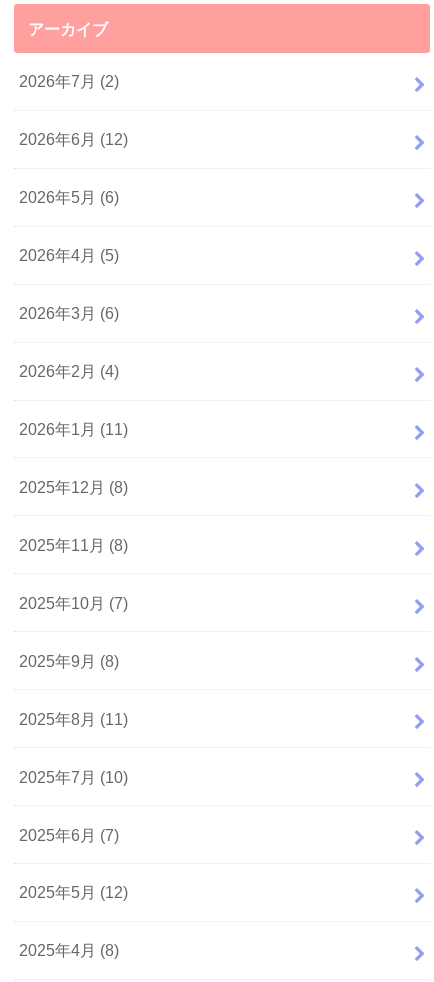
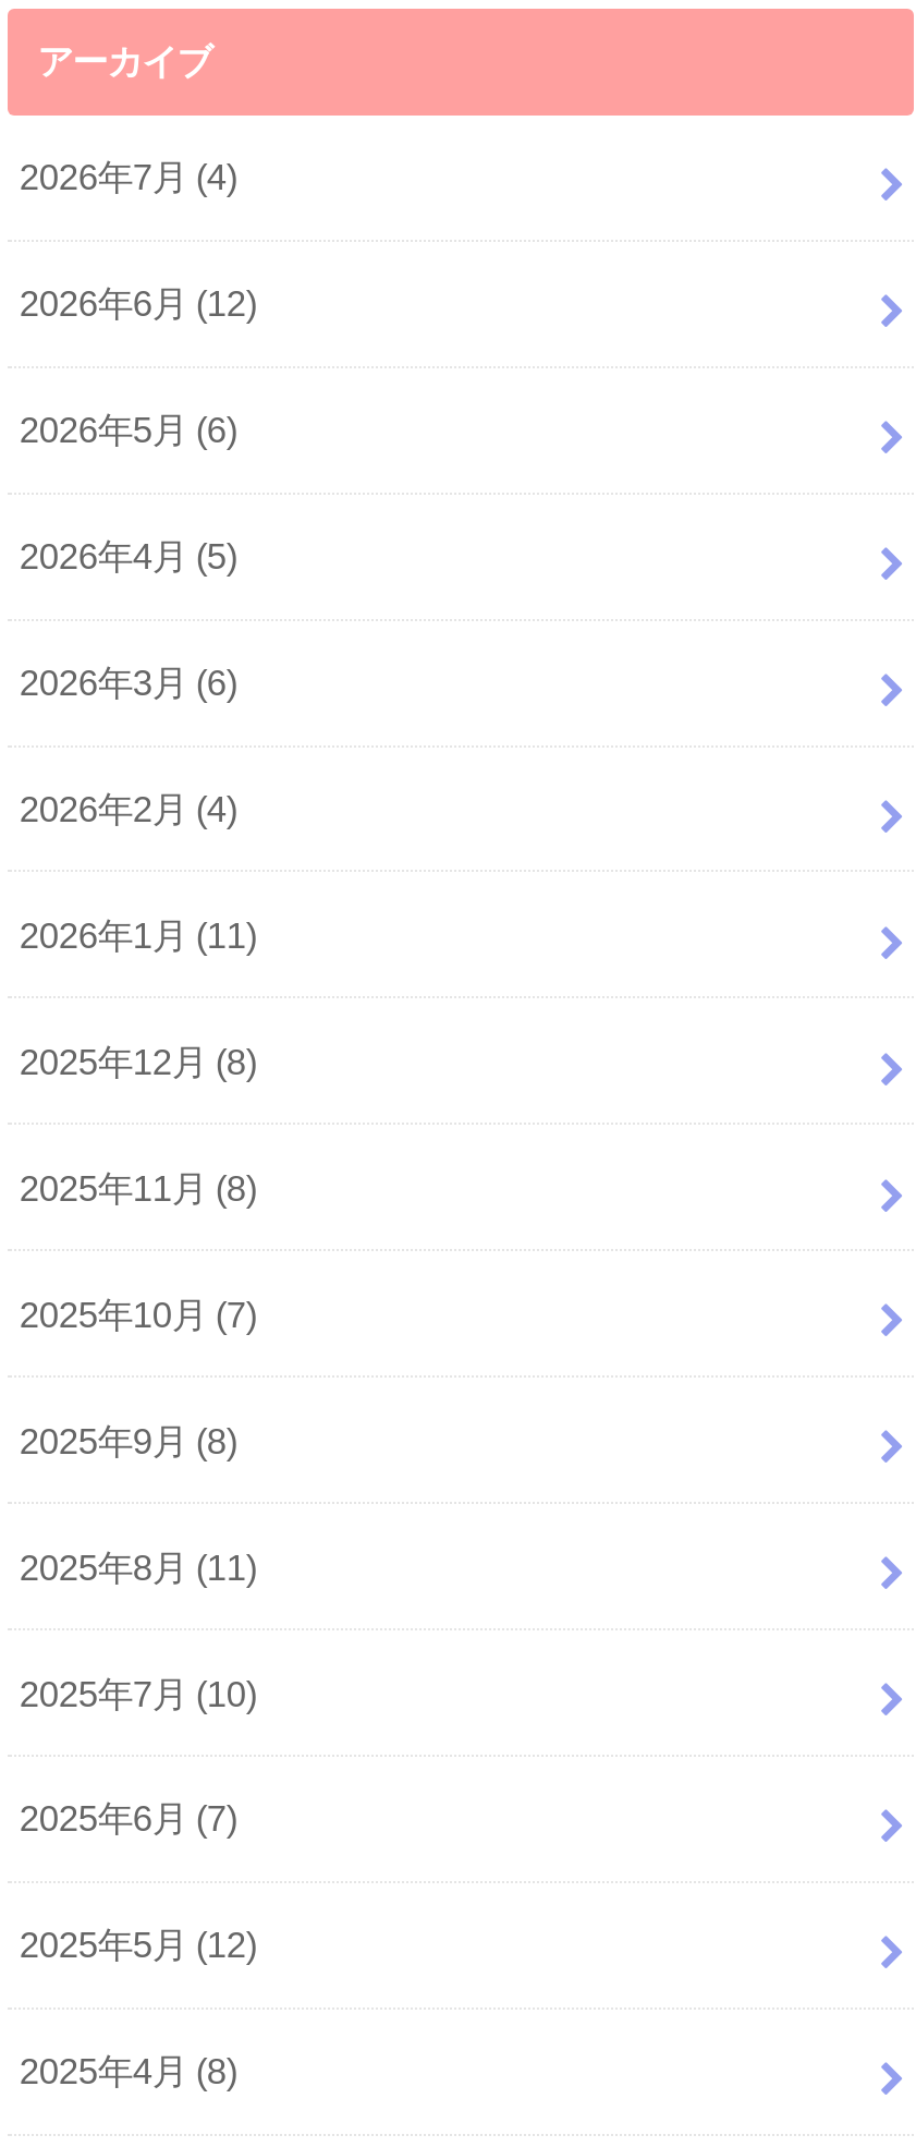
[19,72,119,90] 2026年7月 (2) -> [19,158,237,197] 2026年7月 (4)

